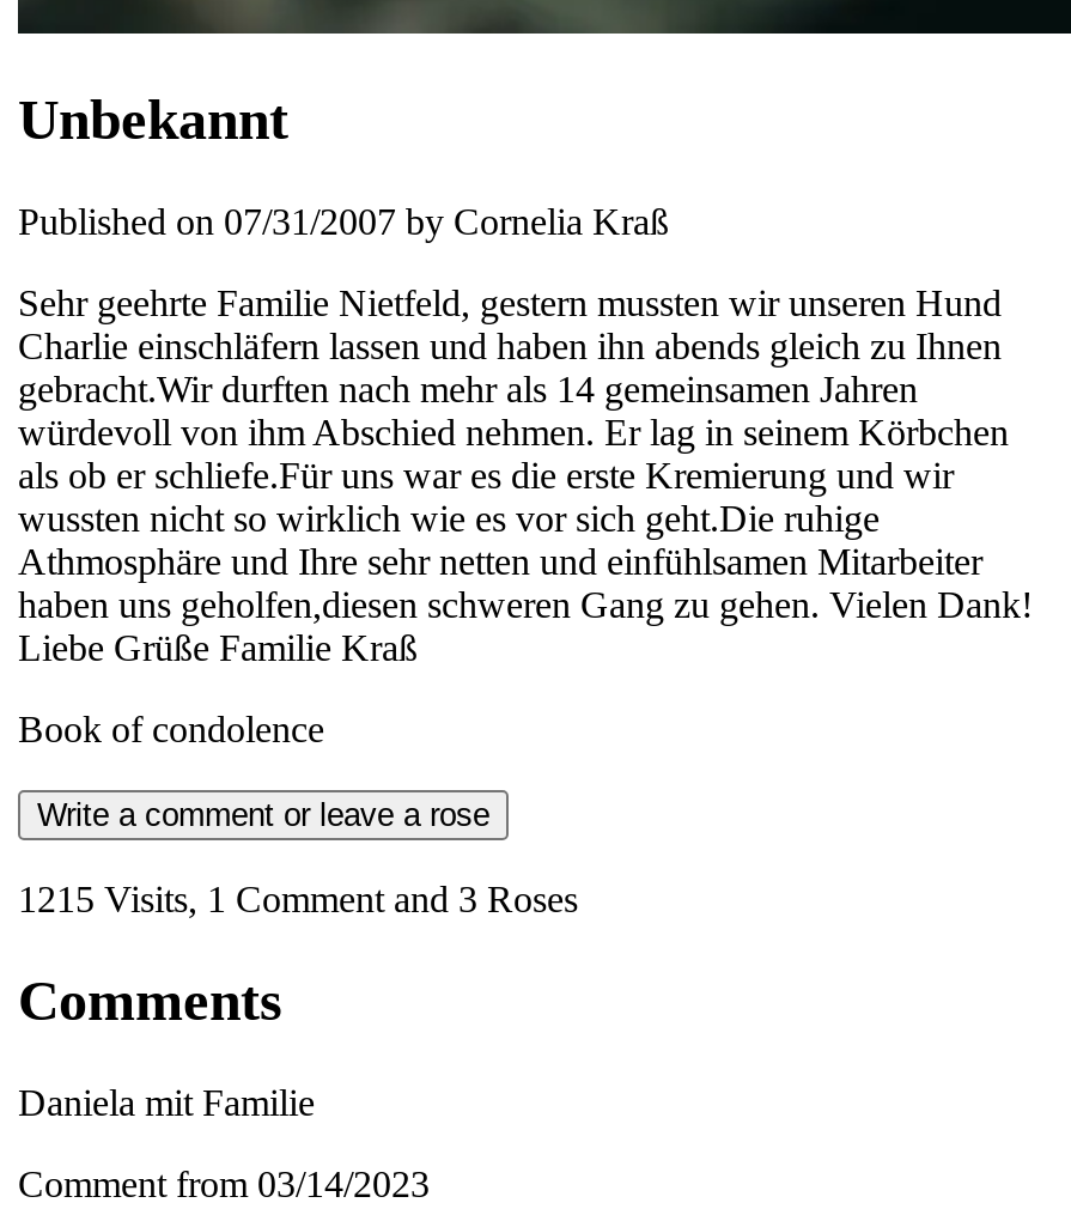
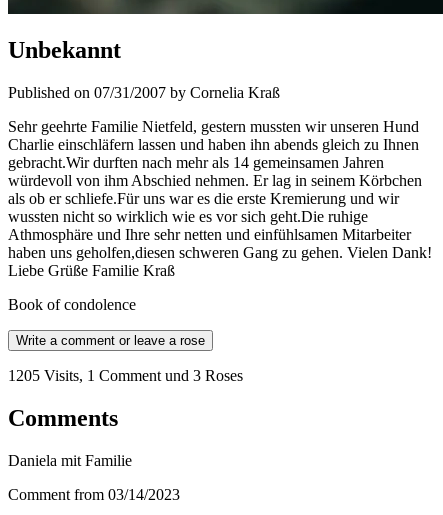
[18,879,578,920] 1215 Visits, 1 Comment and 3 Roses -> [8,367,243,384] 1205 Visits, 1 Comment und 3 Roses

